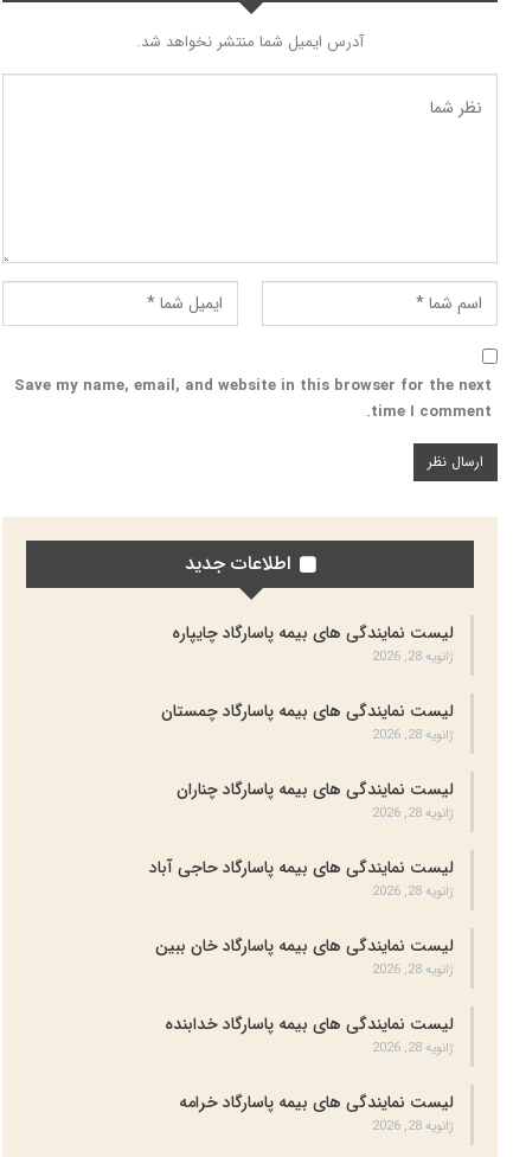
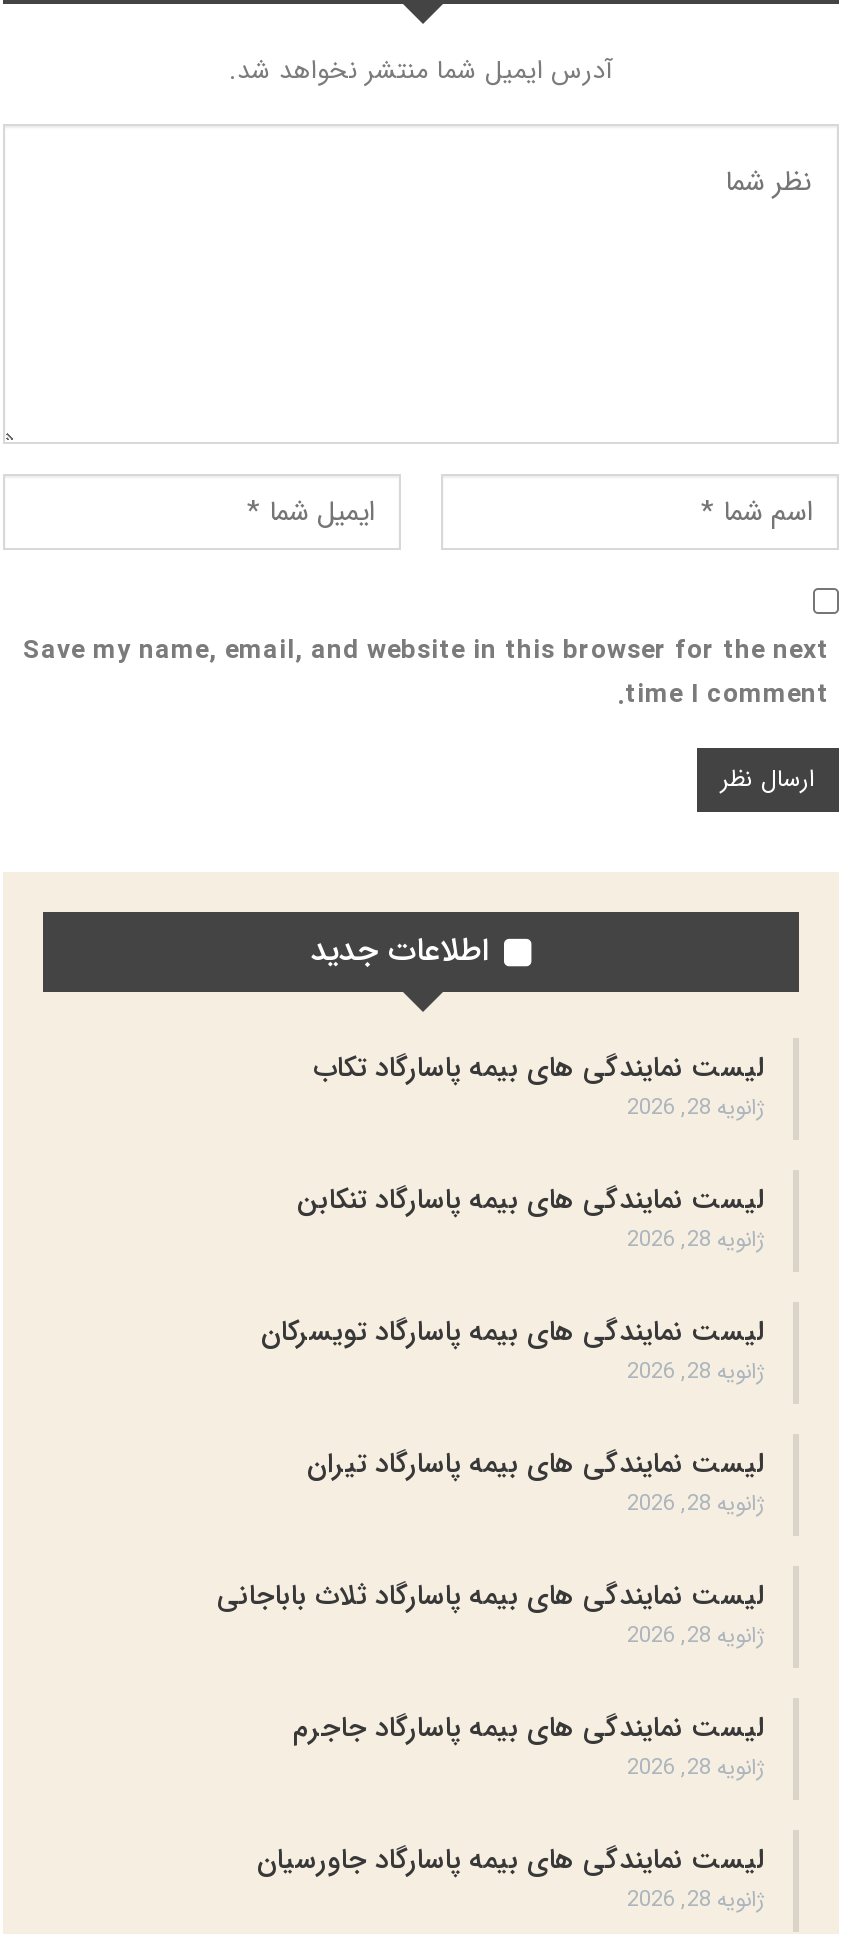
[172,620,454,646] لیست نمایندگی های بیمه پاسارگاد چایپاره -> [313,1045,765,1089] لیست نمایندگی های بیمه پاسارگاد تکاب
[161,698,454,724] لیست نمایندگی های بیمه پاسارگاد چمستان -> [297,1177,765,1221] لیست نمایندگی های بیمه پاسارگاد تنکابن
[177,776,454,802] لیست نمایندگی های بیمه پاسارگاد چناران -> [261,1309,765,1353] لیست نمایندگی های بیمه پاسارگاد تویسرکان
[149,854,454,880] لیست نمایندگی های بیمه پاسارگاد حاجی آباد -> [307,1441,765,1485] لیست نمایندگی های بیمه پاسارگاد تیران
[155,932,454,959] لیست نمایندگی های بیمه پاسارگاد خان ببین -> [217,1573,765,1617] لیست نمایندگی های بیمه پاسارگاد ثلاث باباجانی
[165,1011,454,1037] لیست نمایندگی های بیمه پاسارگاد خدابنده -> [293,1705,765,1749] لیست نمایندگی های بیمه پاسارگاد جاجرم
[179,1089,454,1115] لیست نمایندگی های بیمه پاسارگاد خرامه -> [257,1837,765,1881] لیست نمایندگی های بیمه پاسارگاد جاورسیان

